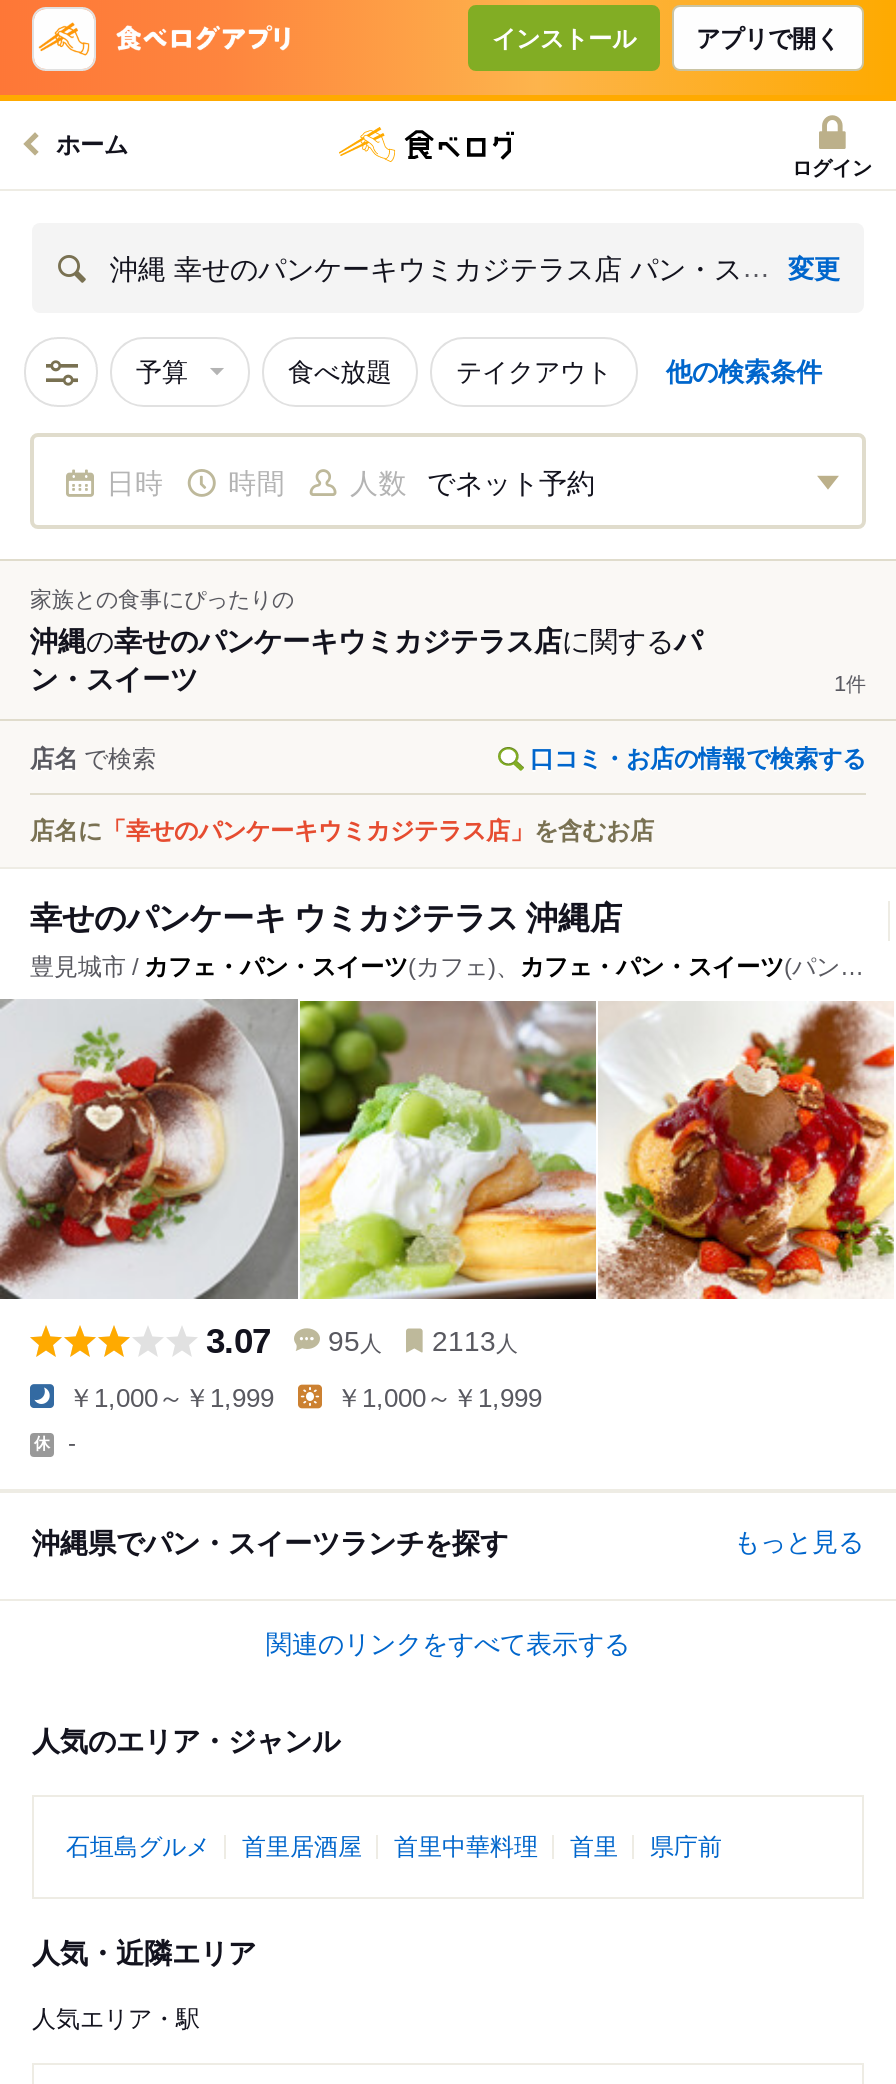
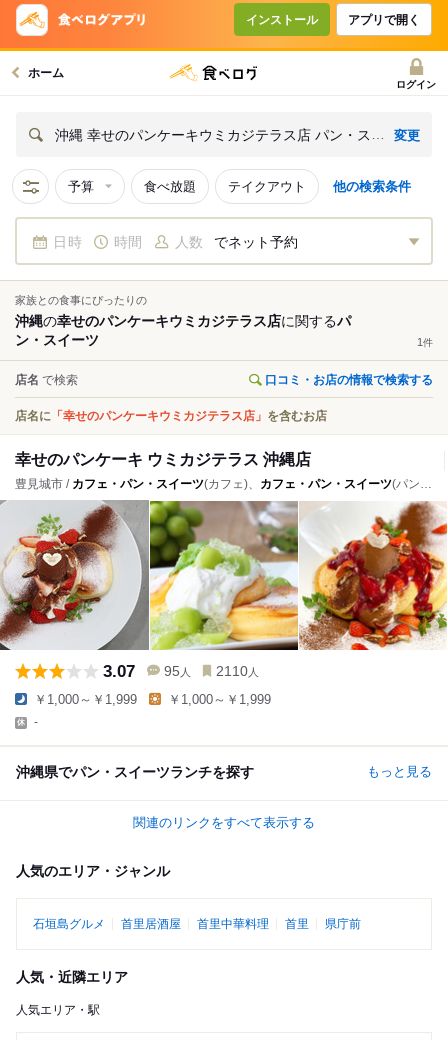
[206,1321,518,1361] 3.07 95人 2113人 -> [103,661,259,681] 3.07 95人 2110人

